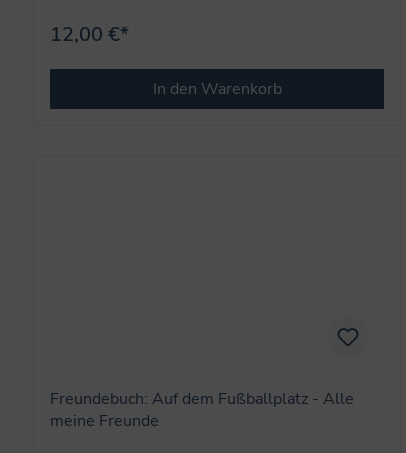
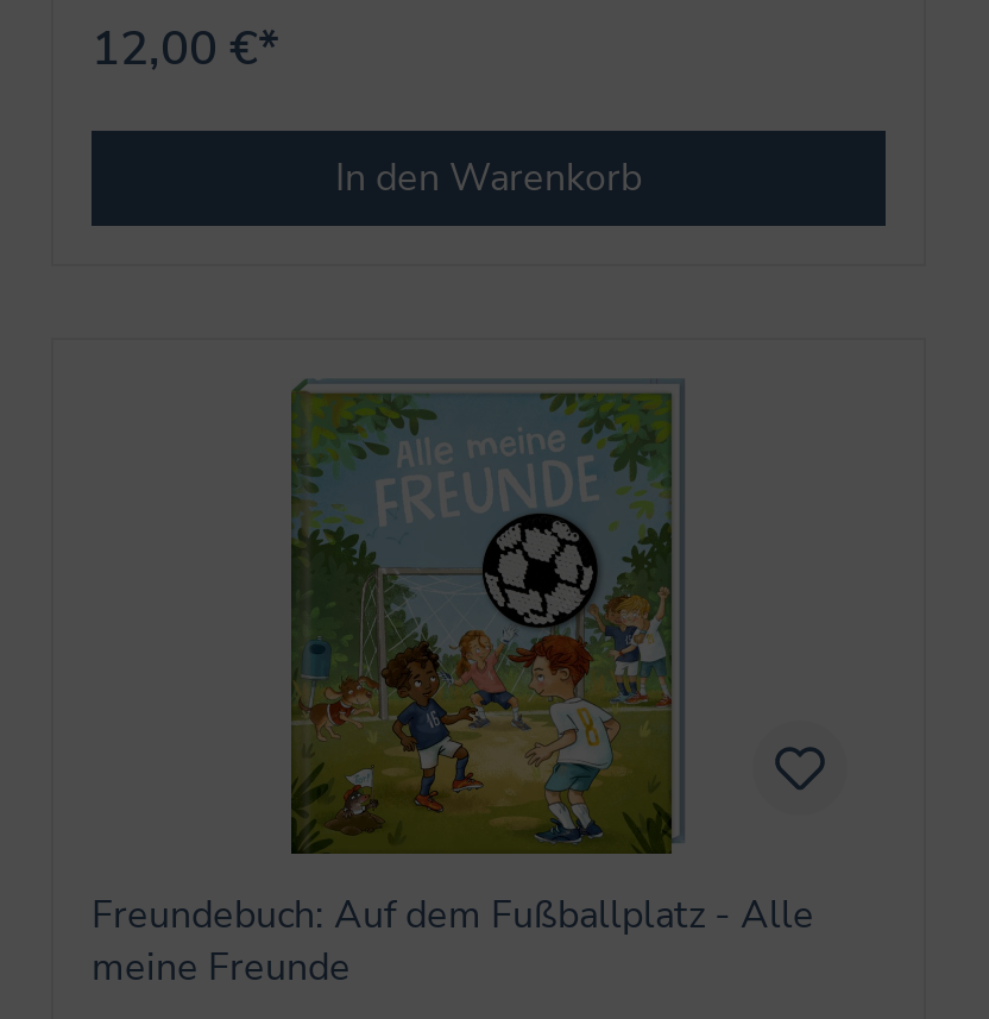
none -> [289,378,686,856] [image]

